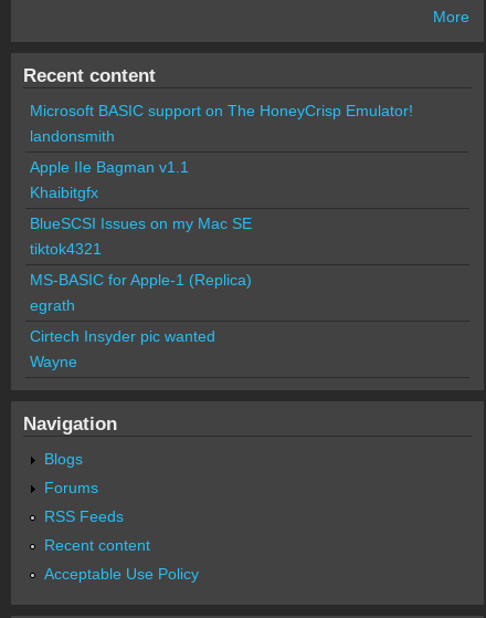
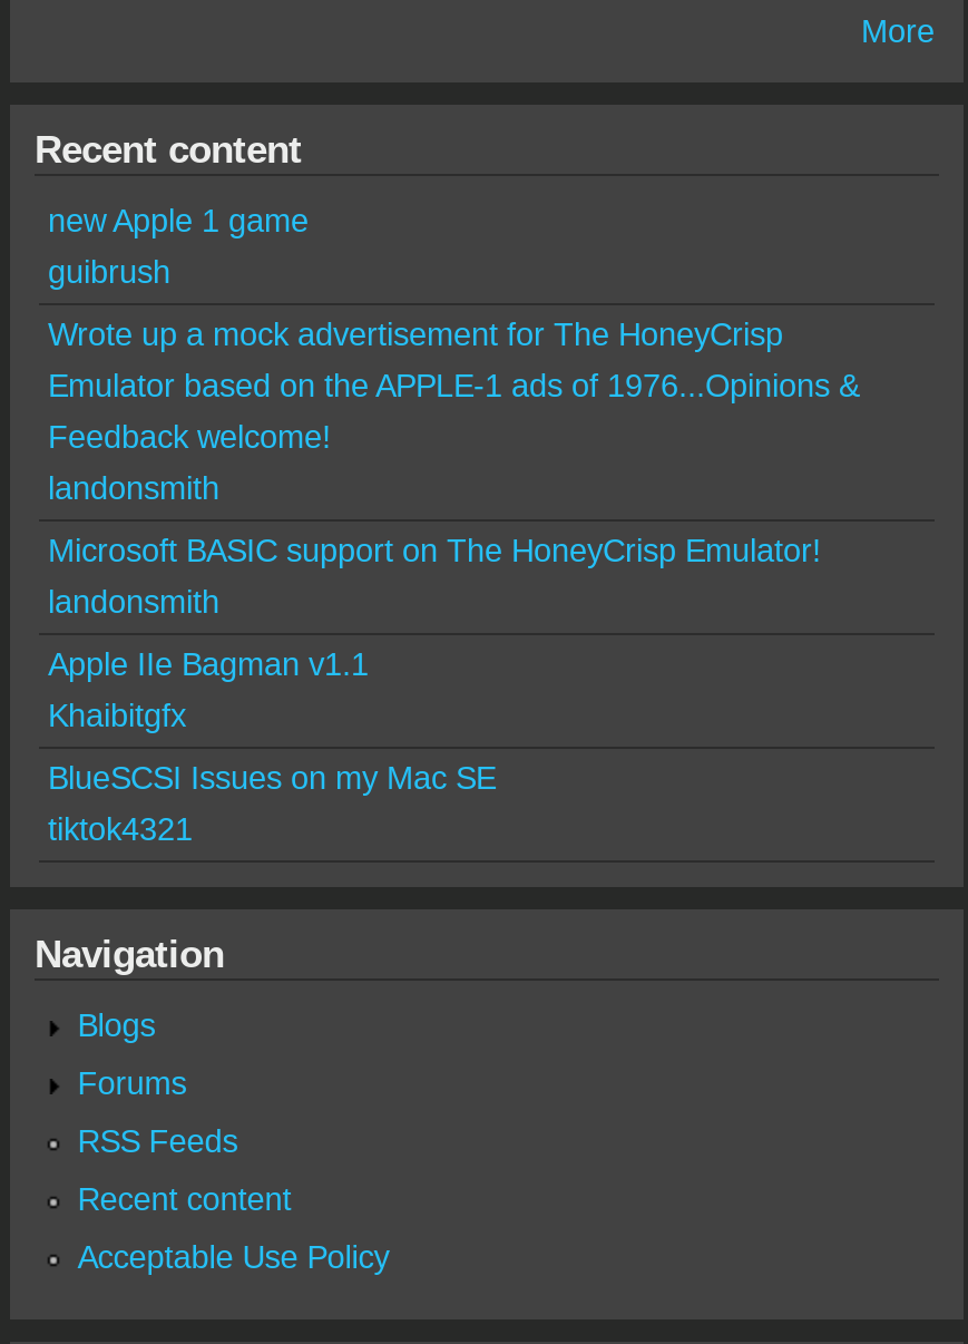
none -> [48,202,859,505] new Apple 1 game | guibrush | Wrote up a mock advertisement for The HoneyCrisp | Emulator based on the APPLE-1 ads of 1976...Opinions & | Feedback welcome! | landonsmith
moved [30,101,413,257] -> [48,532,821,846]: Microsoft BASIC support on The HoneyCrisp Emulator! | landonsmith | Apple IIe Bagman v1.1 | Khaibitgfx | BlueSCSI Issues on my Mac SE | tiktok4321
[30,270,252,370] MS-BASIC for Apple-1 (Replica) | egrath | Cirtech Insyder pic wanted | Wayne -> none

